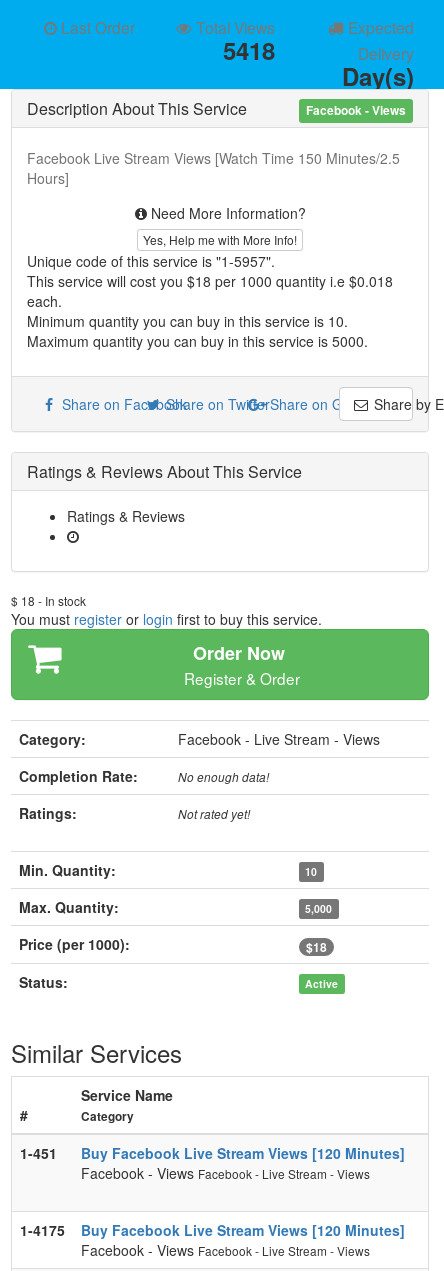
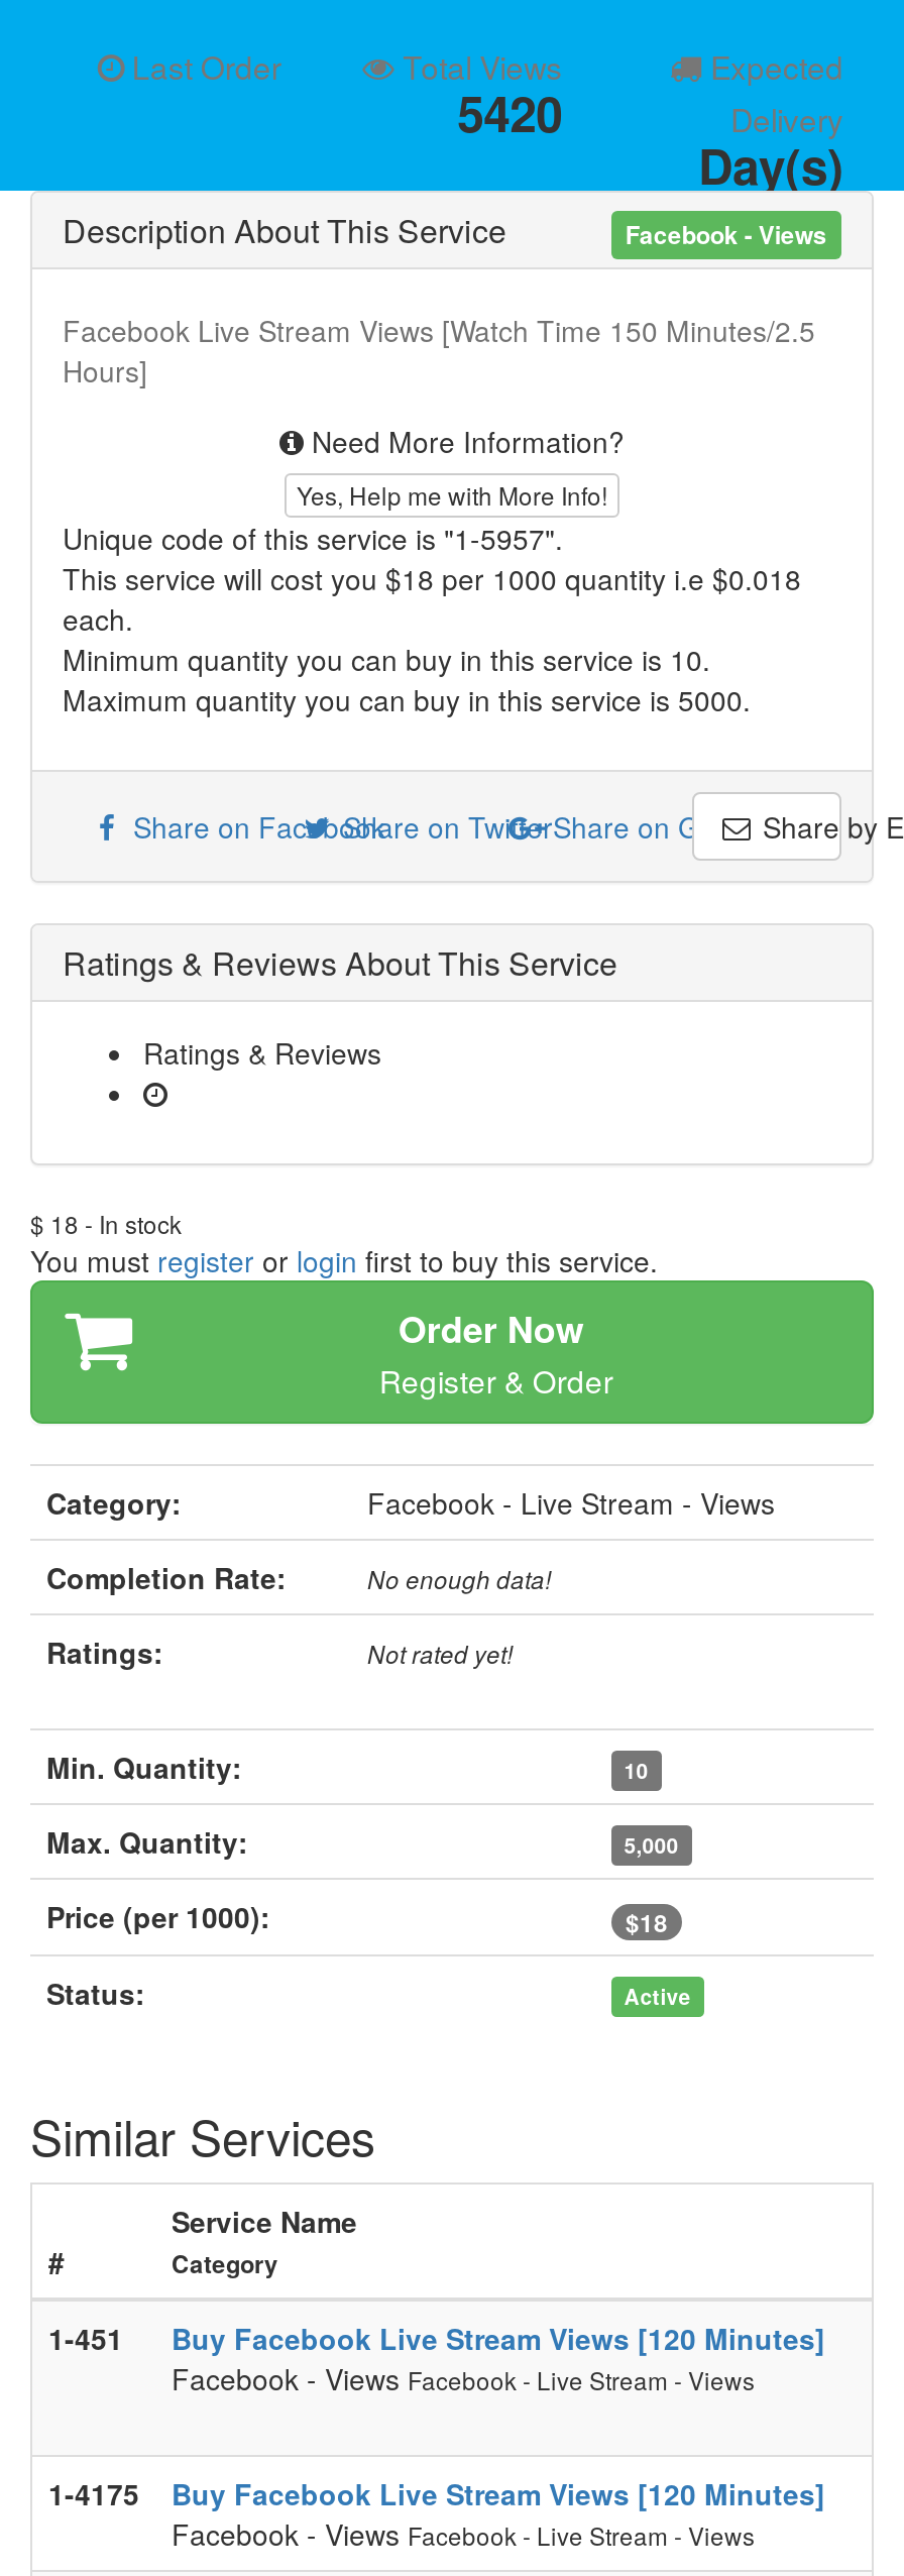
[223,33,275,67] 5418 -> [457,78,562,146] 5420

